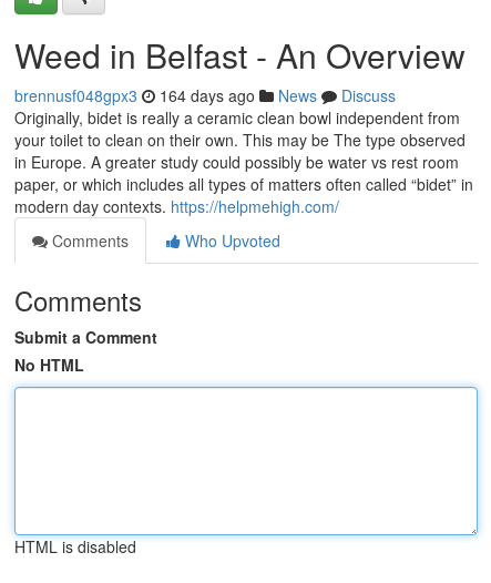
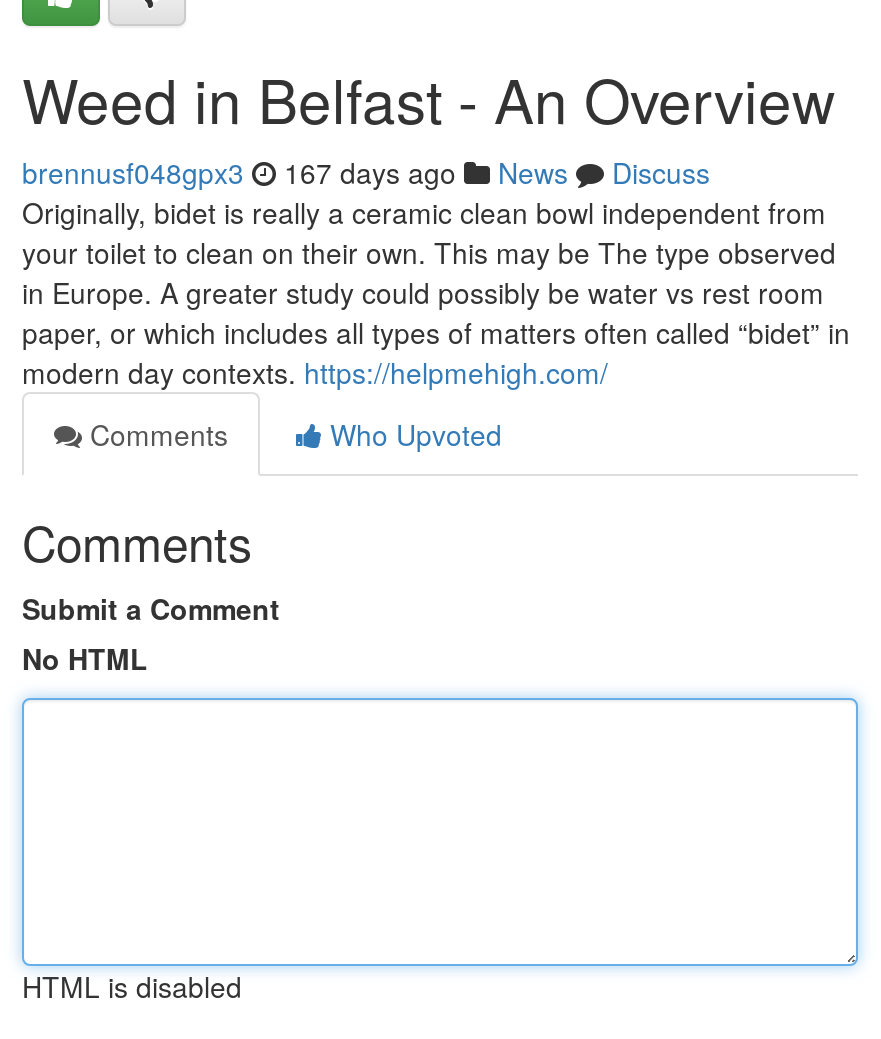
[14,84,396,106] brennusf048gpx3 164 days ago News Discuss -> [22,152,710,192] brennusf048gpx3 167 days ago News Discuss

